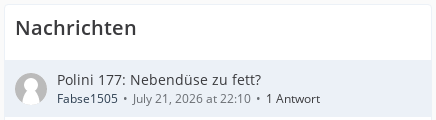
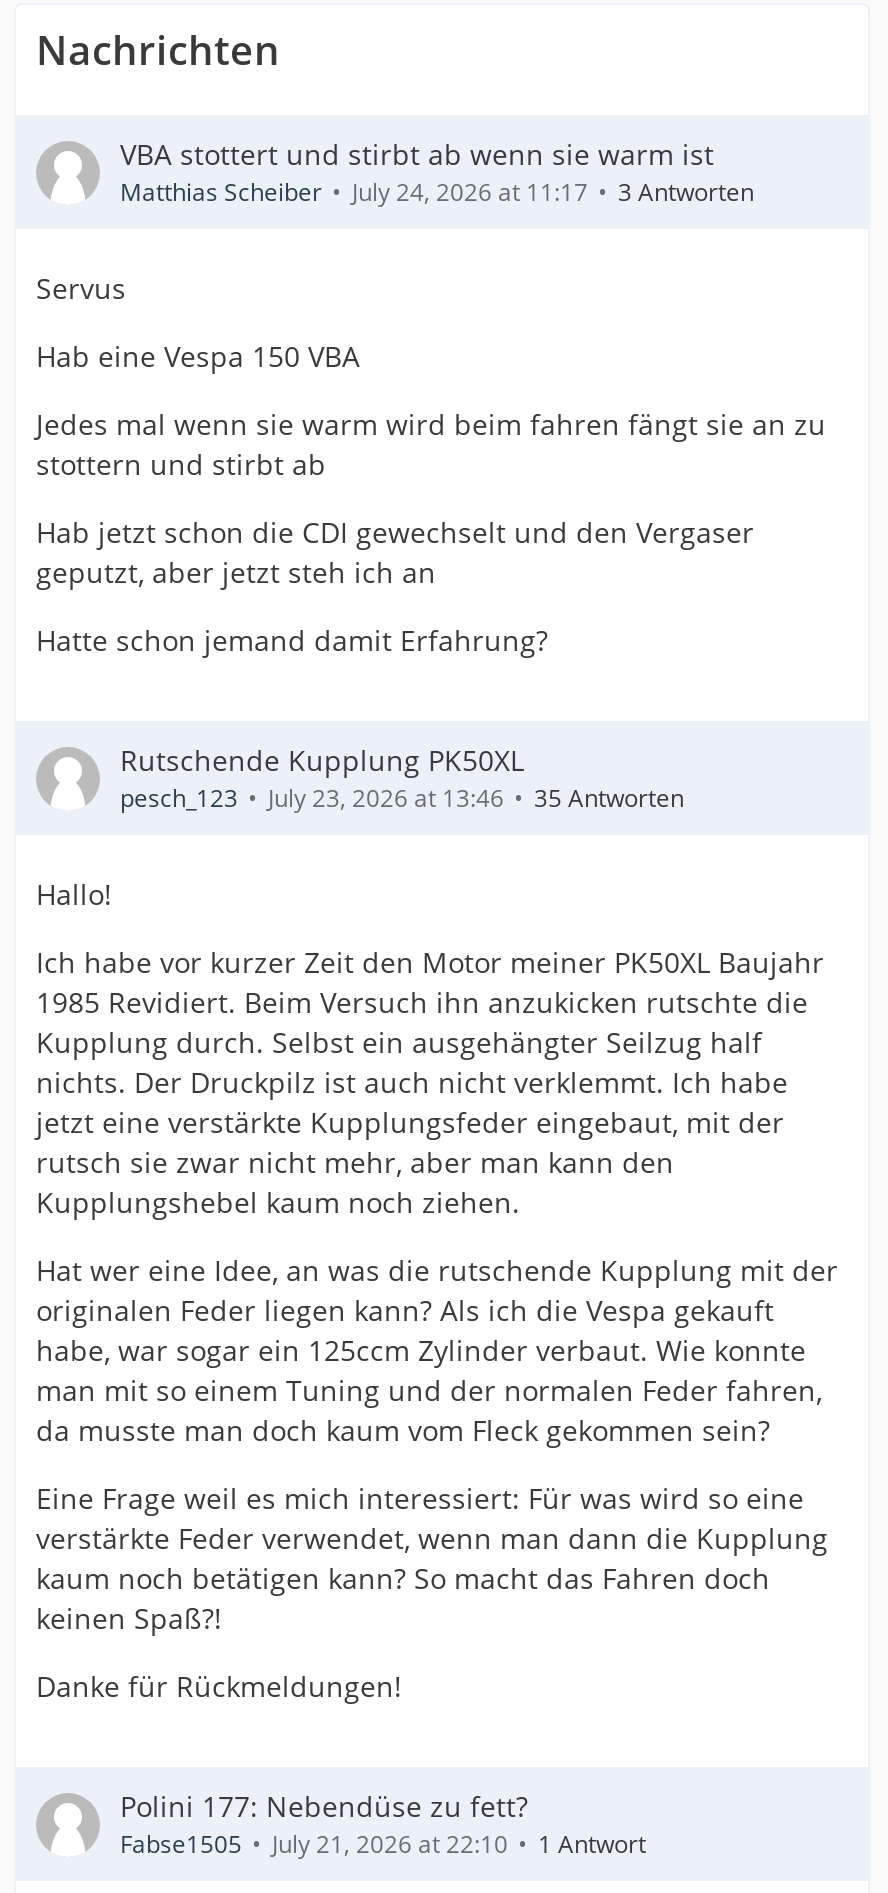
none -> [36,135,838,1705] VBA stottert und stirbt ab wenn sie warm ist | Matthias Scheiber | July 24, 2026 at 11:17 | 3 Antworten | Servus | Hab eine Vespa 150 VBA | Jedes mal wenn sie warm wird beim fahren fängt sie an zu | stottern und stirbt ab | Hab jetzt schon die CDI gewechselt und den Vergaser | geputzt, aber jetzt steh ich an | Hatte schon jemand damit Erfahrung? | Rutschende Kupplung PK50XL | pesch_123 | July 23, 2026 at 13:46 | 35 Antworten | Hallo! | Ich habe vor kurzer Zeit den Motor meiner PK50XL Baujahr | 1985 Revidiert. Beim Versuch ihn anzukicken rutschte die | Kupplung durch. Selbst ein ausgehängter Seilzug half | nichts. Der Druckpilz ist auch nicht verklemmt. Ich habe | jetzt eine verstärkte Kupplungsfeder eingebaut, mit der | rutsch sie zwar nicht mehr, aber man kann den | Kupplungshebel kaum noch ziehen. | Hat wer eine Idee, an was die rutschende Kupplung mit der | originalen Feder liegen kann? Als ich die Vespa gekauft | habe, war sogar ein 125ccm Zylinder verbaut. Wie konnte | man mit so einem Tuning und der normalen Feder fahren, | da musste man doch kaum vom Fleck gekommen sein? | Eine Frage weil es mich interessiert: Für was wird so eine | verstärkte Feder verwendet, wenn man dann die Kupplung | kaum noch betätigen kann? So macht das Fahren doch | keinen Spaß?! | Danke für Rückmeldungen!

